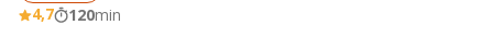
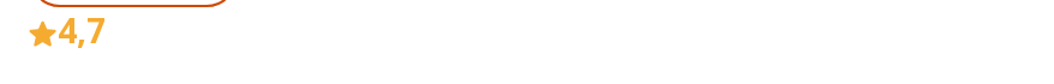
[68,4,121,25] 120min -> none

